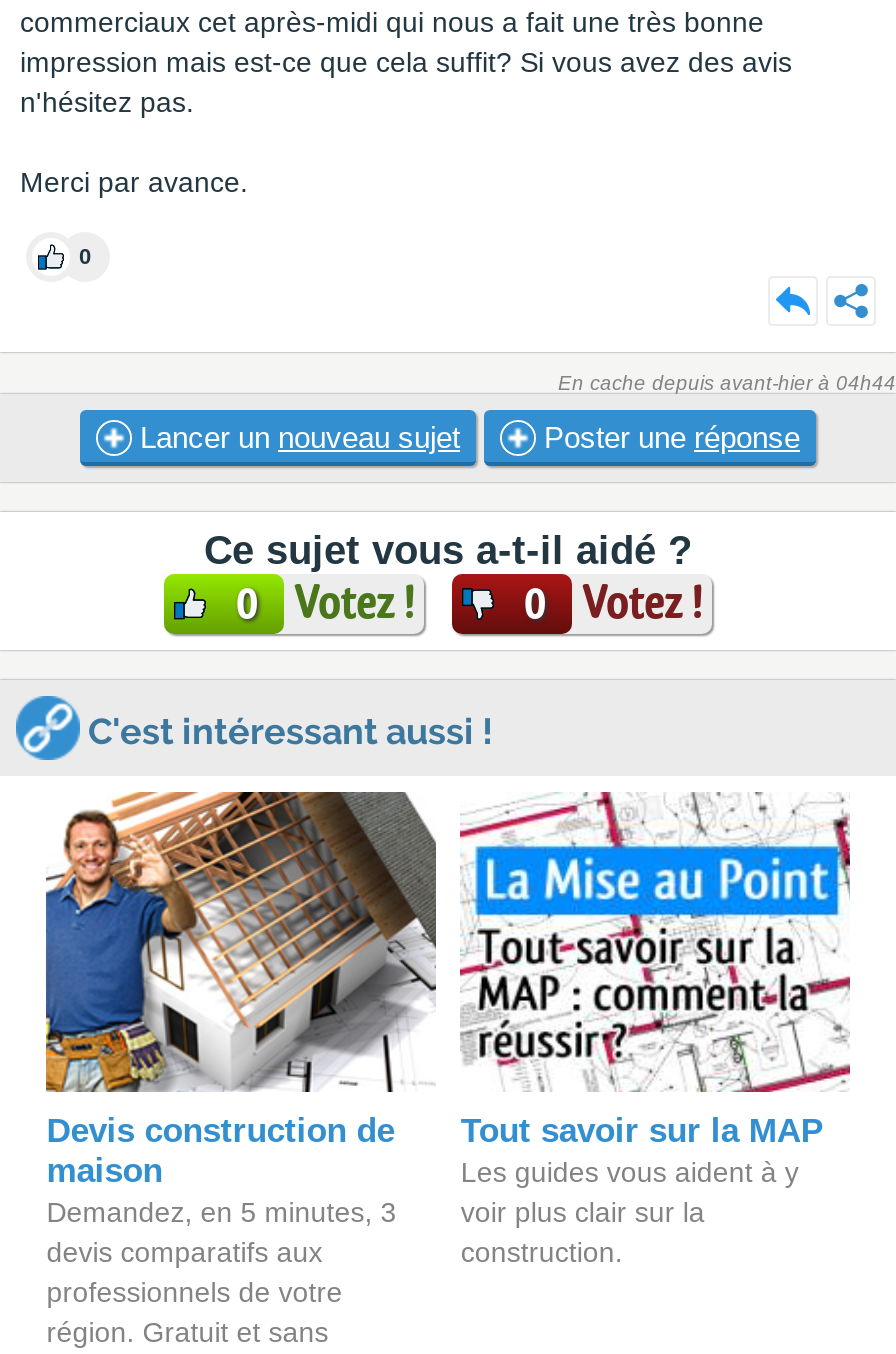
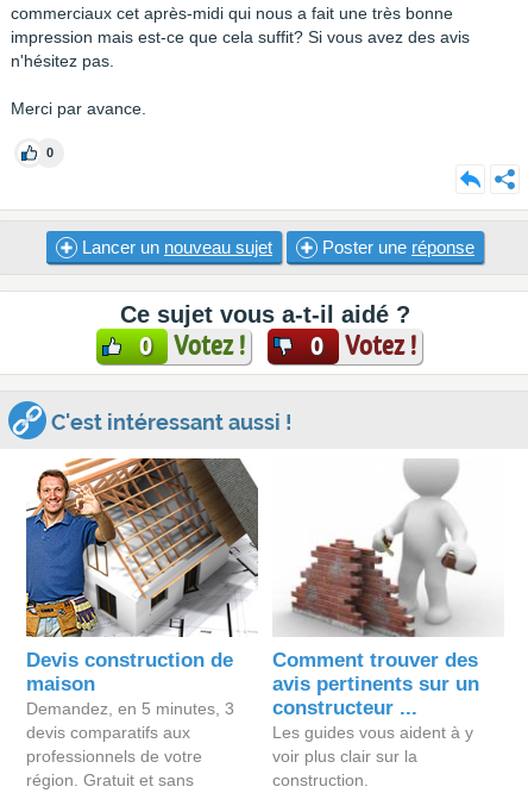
[558,372,896,394] En cache depuis avant-hier à 04h44 -> none
[458,790,852,1150] [image] | Tout savoir sur la MAP -> [272,458,504,719] [image] | Comment trouver des | avis pertinents sur un | constructeur ...
moved [461,1156,799,1268] -> [273,723,474,789]: Les guides vous aident à y | voir plus clair sur la | construction.

